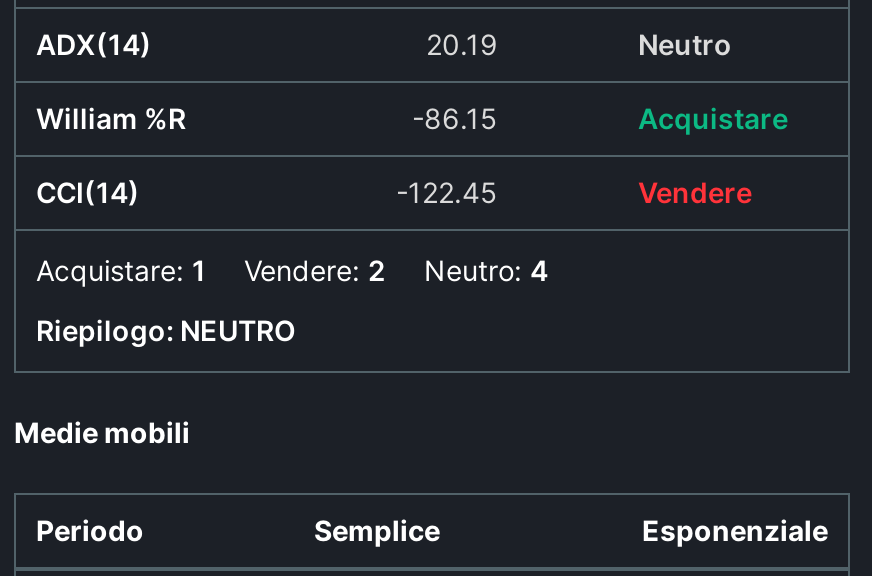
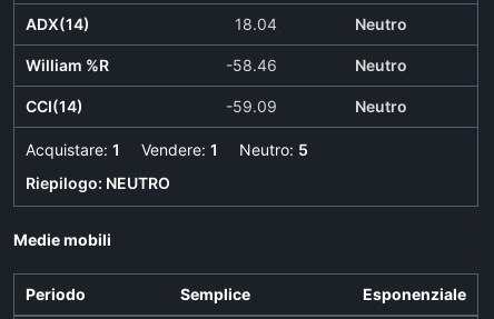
[426,26,498,60] 20.19 -> [235,14,277,33] 18.04
[412,100,788,134] -86.15 | Acquistare -> [226,55,407,74] -58.46 | Neutro
[396,174,752,208] -122.45 | Vendere -> [226,96,407,115] -59.09 | Neutro
[244,252,386,286] Vendere: 2 -> [141,139,218,158] Vendere: 1
[424,252,548,286] Neutro: 4 -> [239,139,308,158] Neutro: 5

